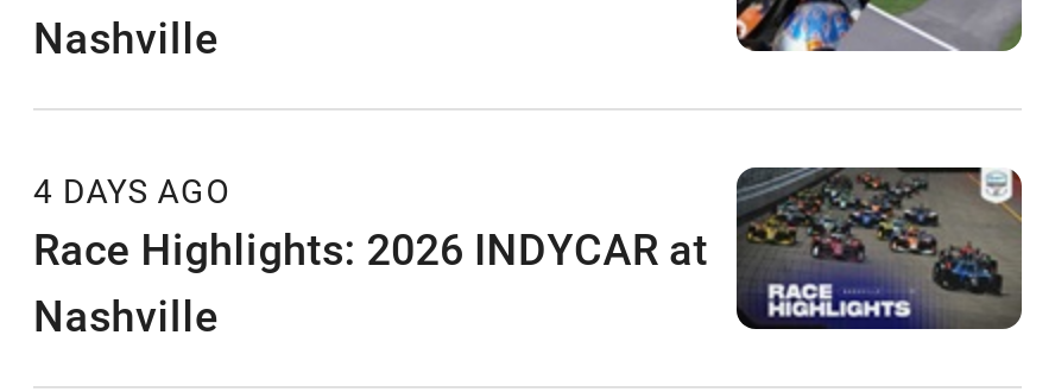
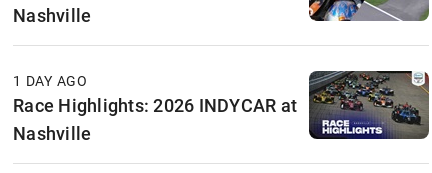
[33,168,232,213] 4 DAYS AGO -> [13,71,88,90] 1 DAY AGO

